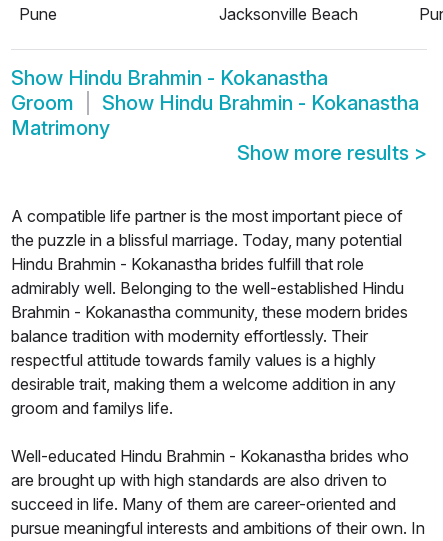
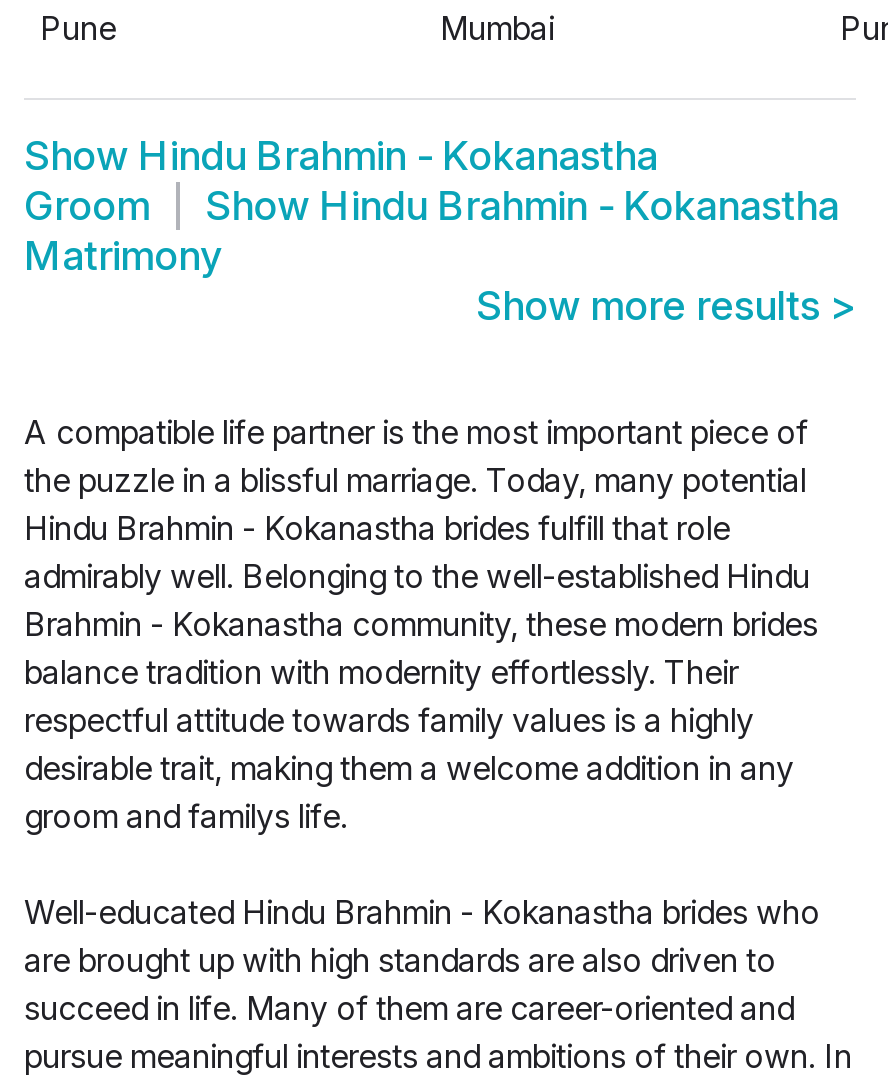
[219,4,358,24] Jacksonville Beach -> [440,8,554,48] Mumbai

